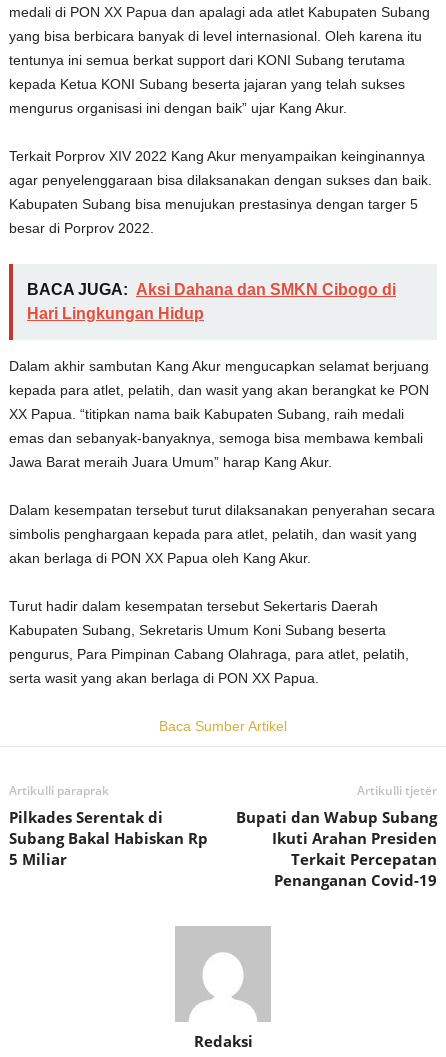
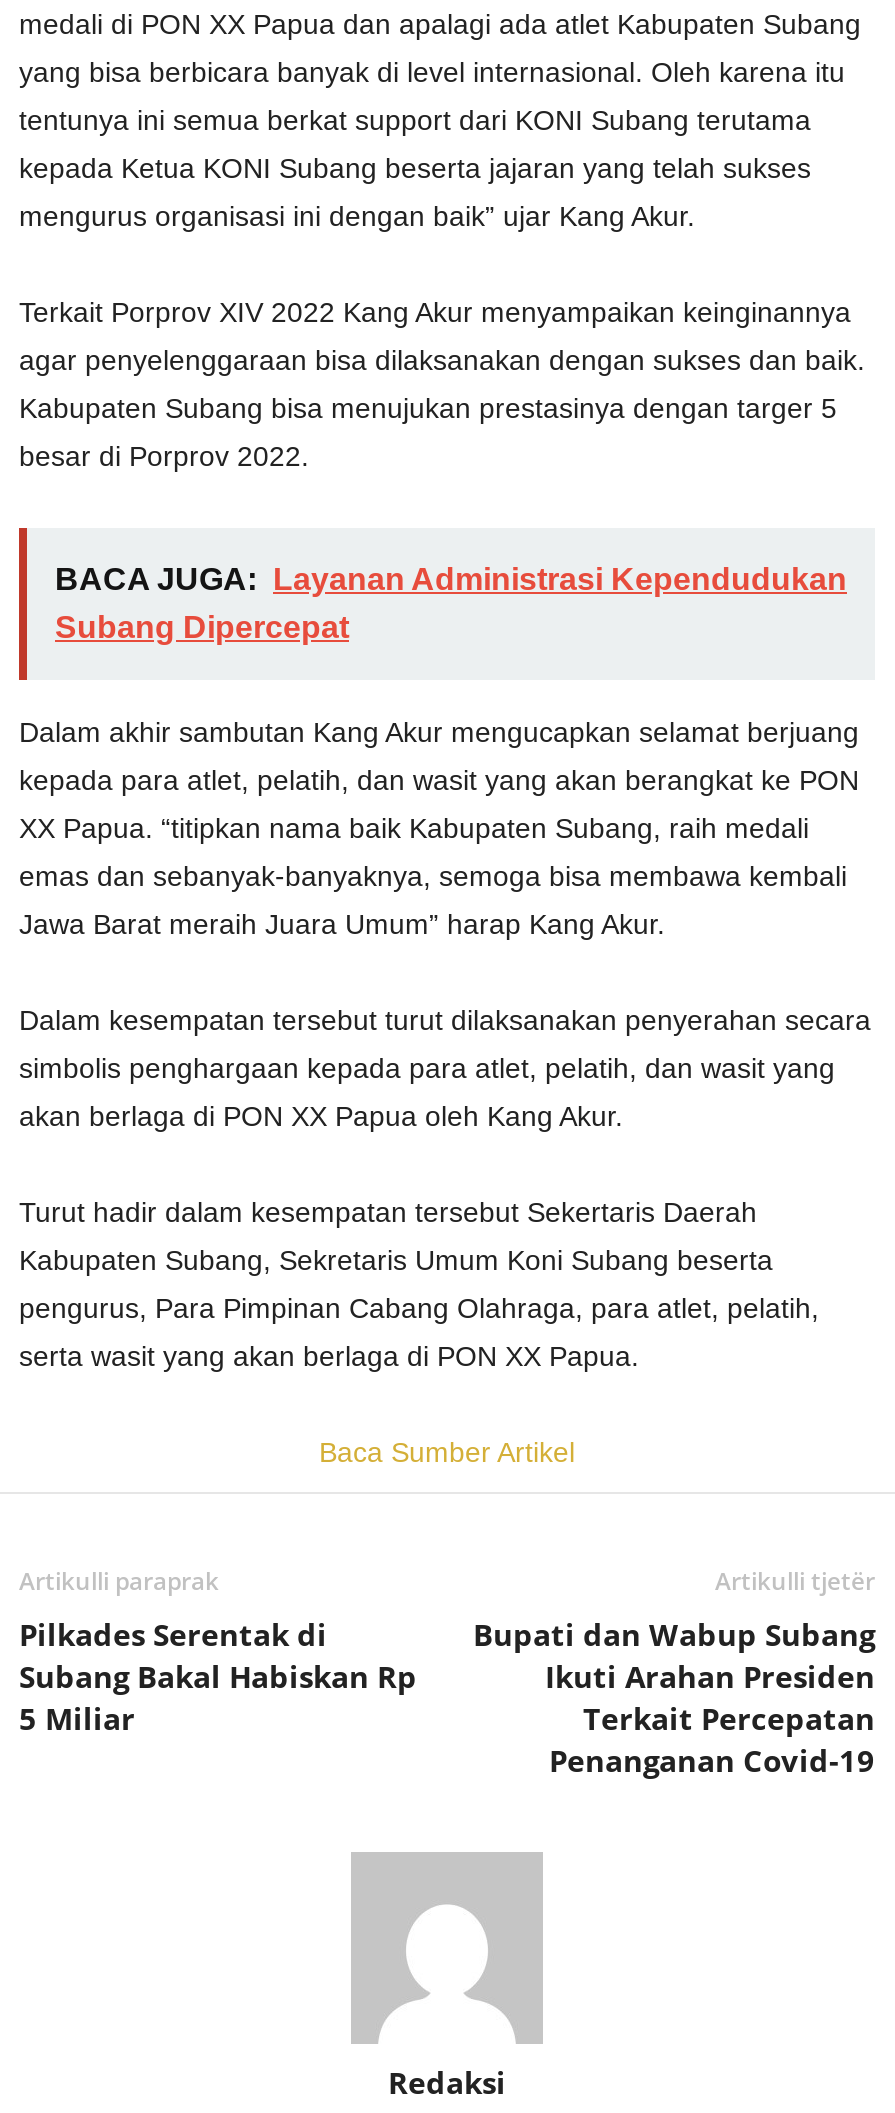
[27,281,396,322] BACA JUGA: Aksi Dahana dan SMKN Cibogo di | Hari Lingkungan Hidup -> [55,562,847,644] BACA JUGA: Layanan Administrasi Kependudukan | Subang Dipercepat

